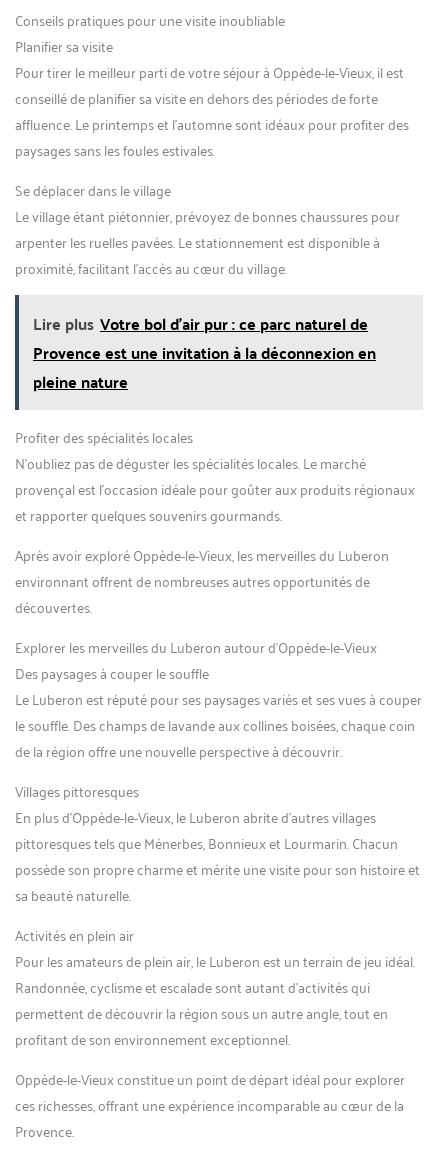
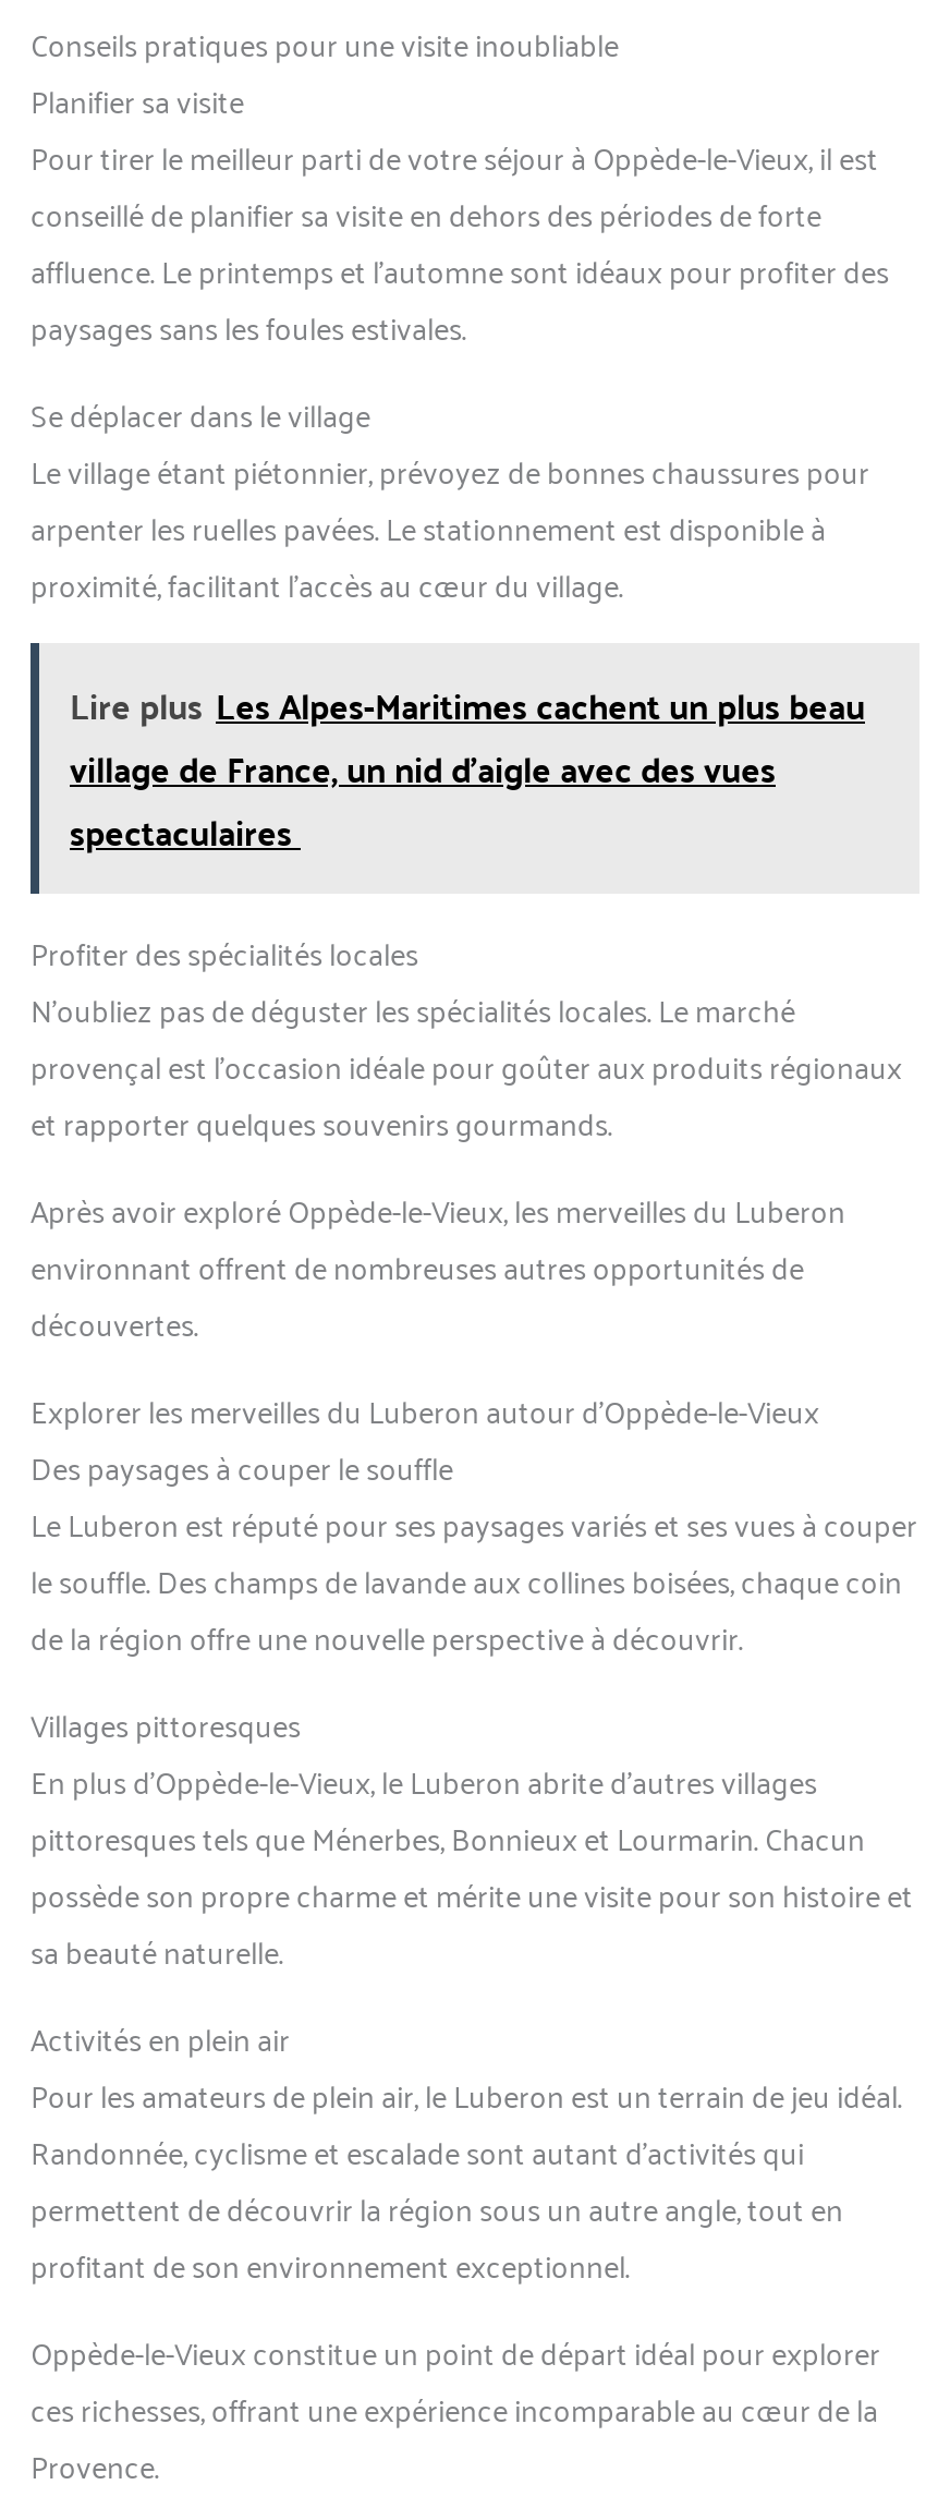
[33,309,376,396] Lire plus Votre bol d'air pur : ce parc naturel de | Provence est une invitation à la déconnexion en | pleine nature -> [70,674,865,864] Lire plus Les Alpes-Maritimes cachent un plus beau | village de France, un nid d'aigle avec des vues | spectaculaires

